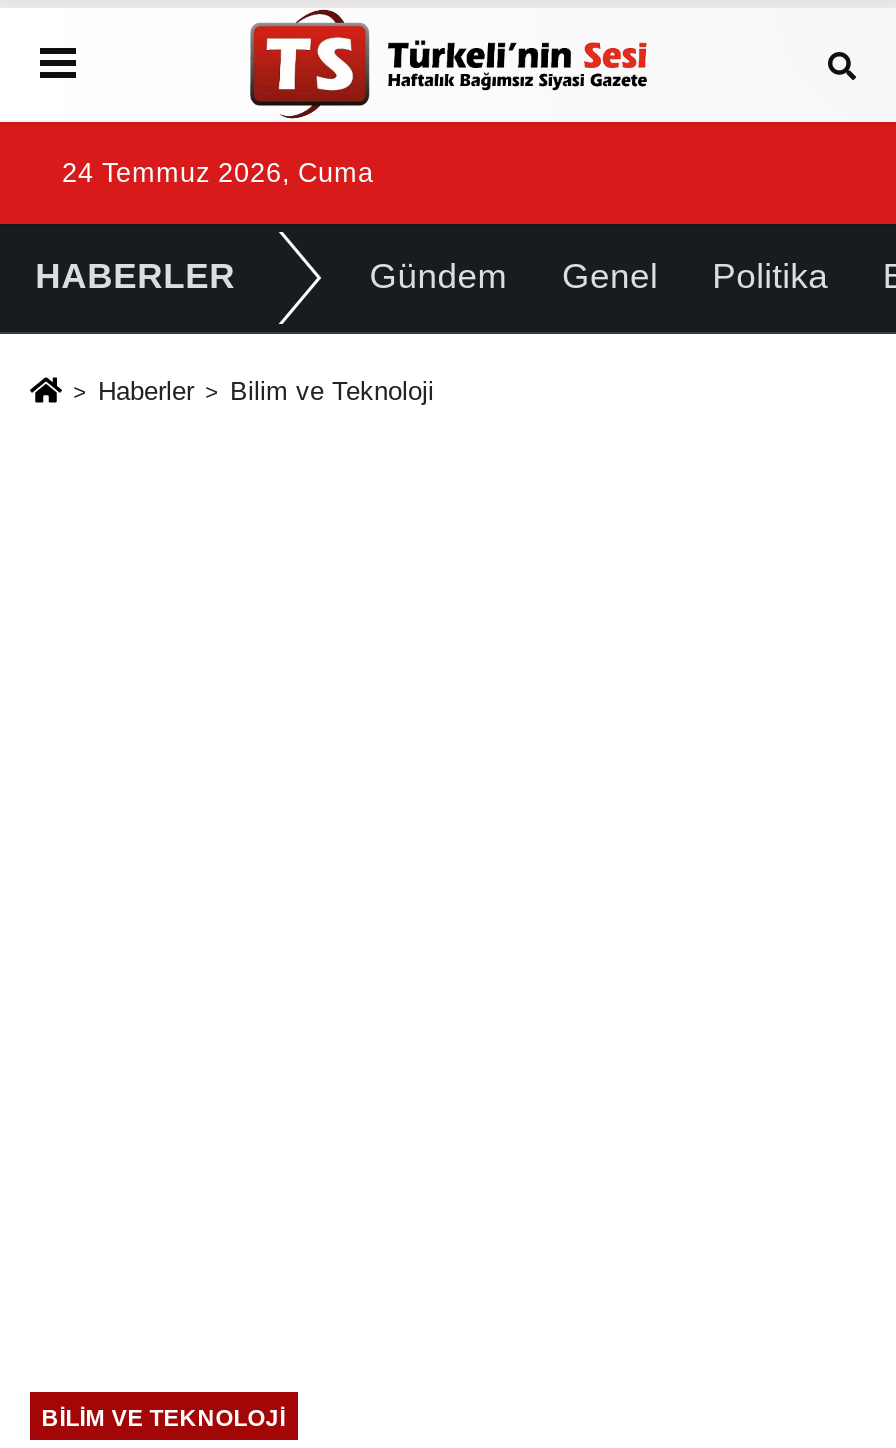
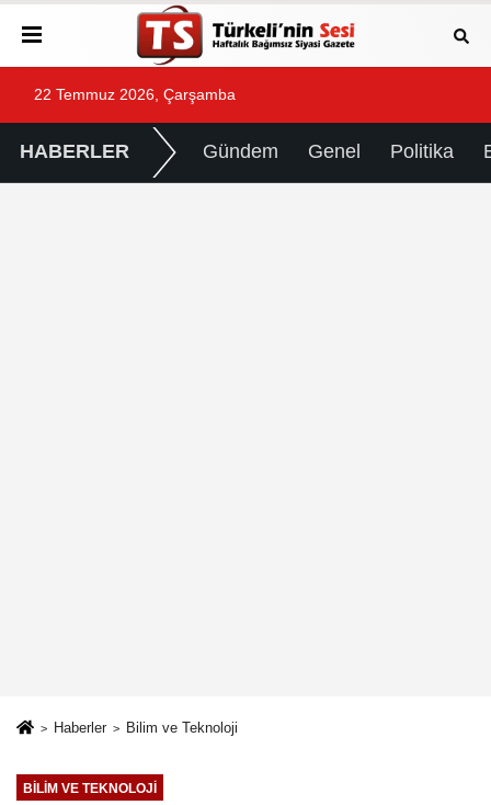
[62,158,374,188] 24 Temmuz 2026, Cuma -> [34,87,236,103] 22 Temmuz 2026, Çarşamba
moved [98,376,434,406] -> [54,719,238,736]: Haberler | Bilim ve Teknoloji

